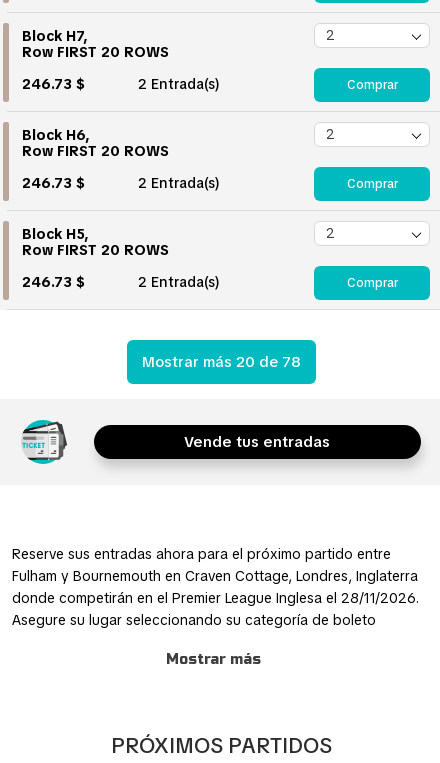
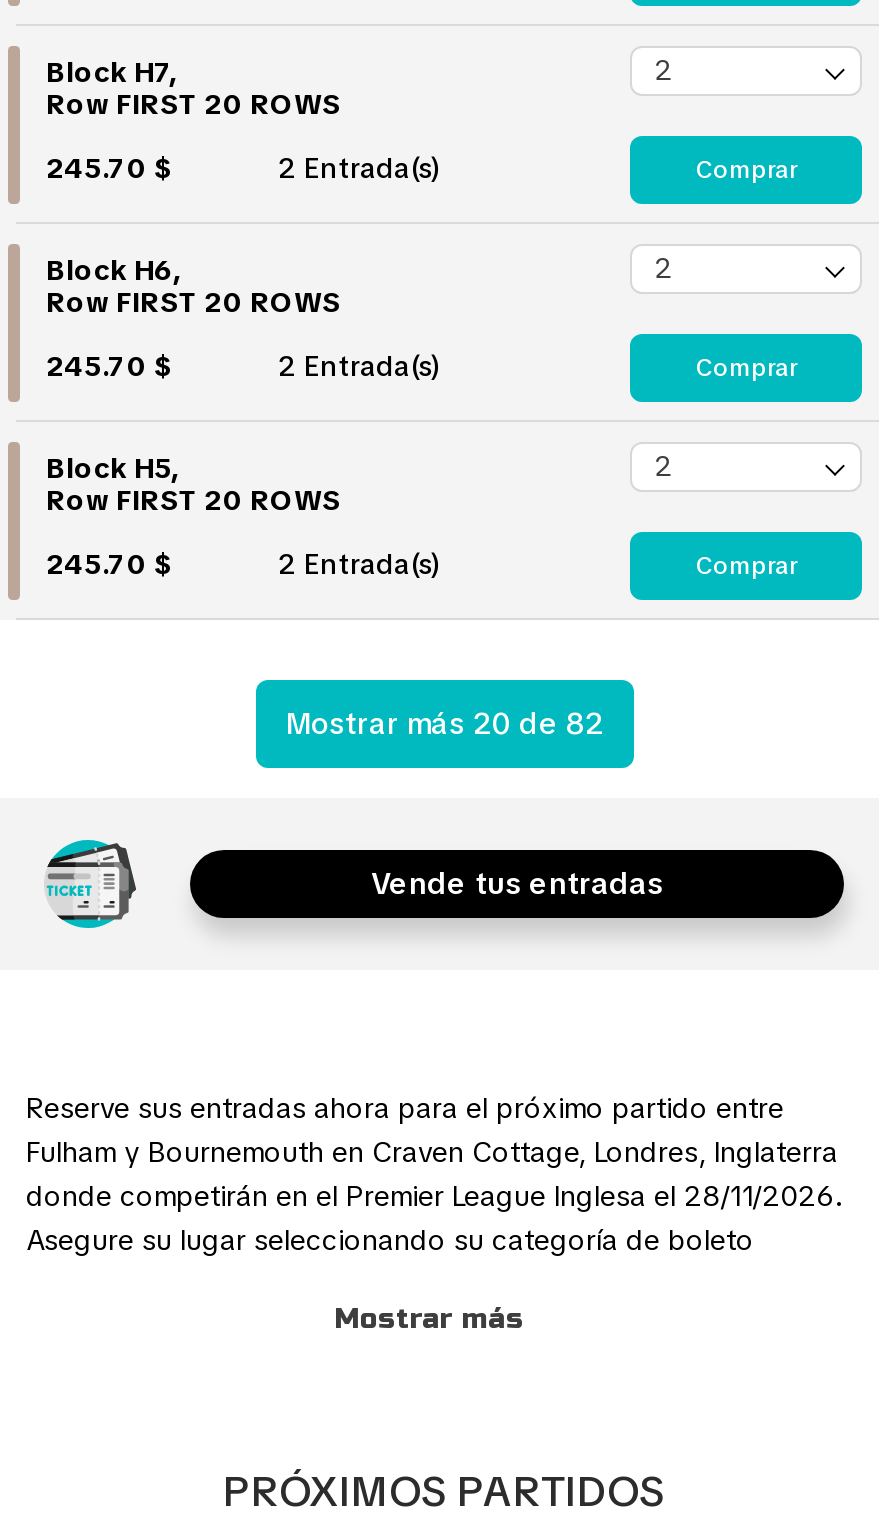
[22,74,85,92] 246.73 $ -> [46,149,172,185] 245.70 $
[22,173,85,191] 246.73 $ -> [46,347,172,383] 245.70 $
[22,272,85,290] 246.73 $ -> [46,545,172,581] 245.70 $
[141,351,300,371] Mostrar más 20 de 78 -> [285,703,603,743] Mostrar más 20 de 82

